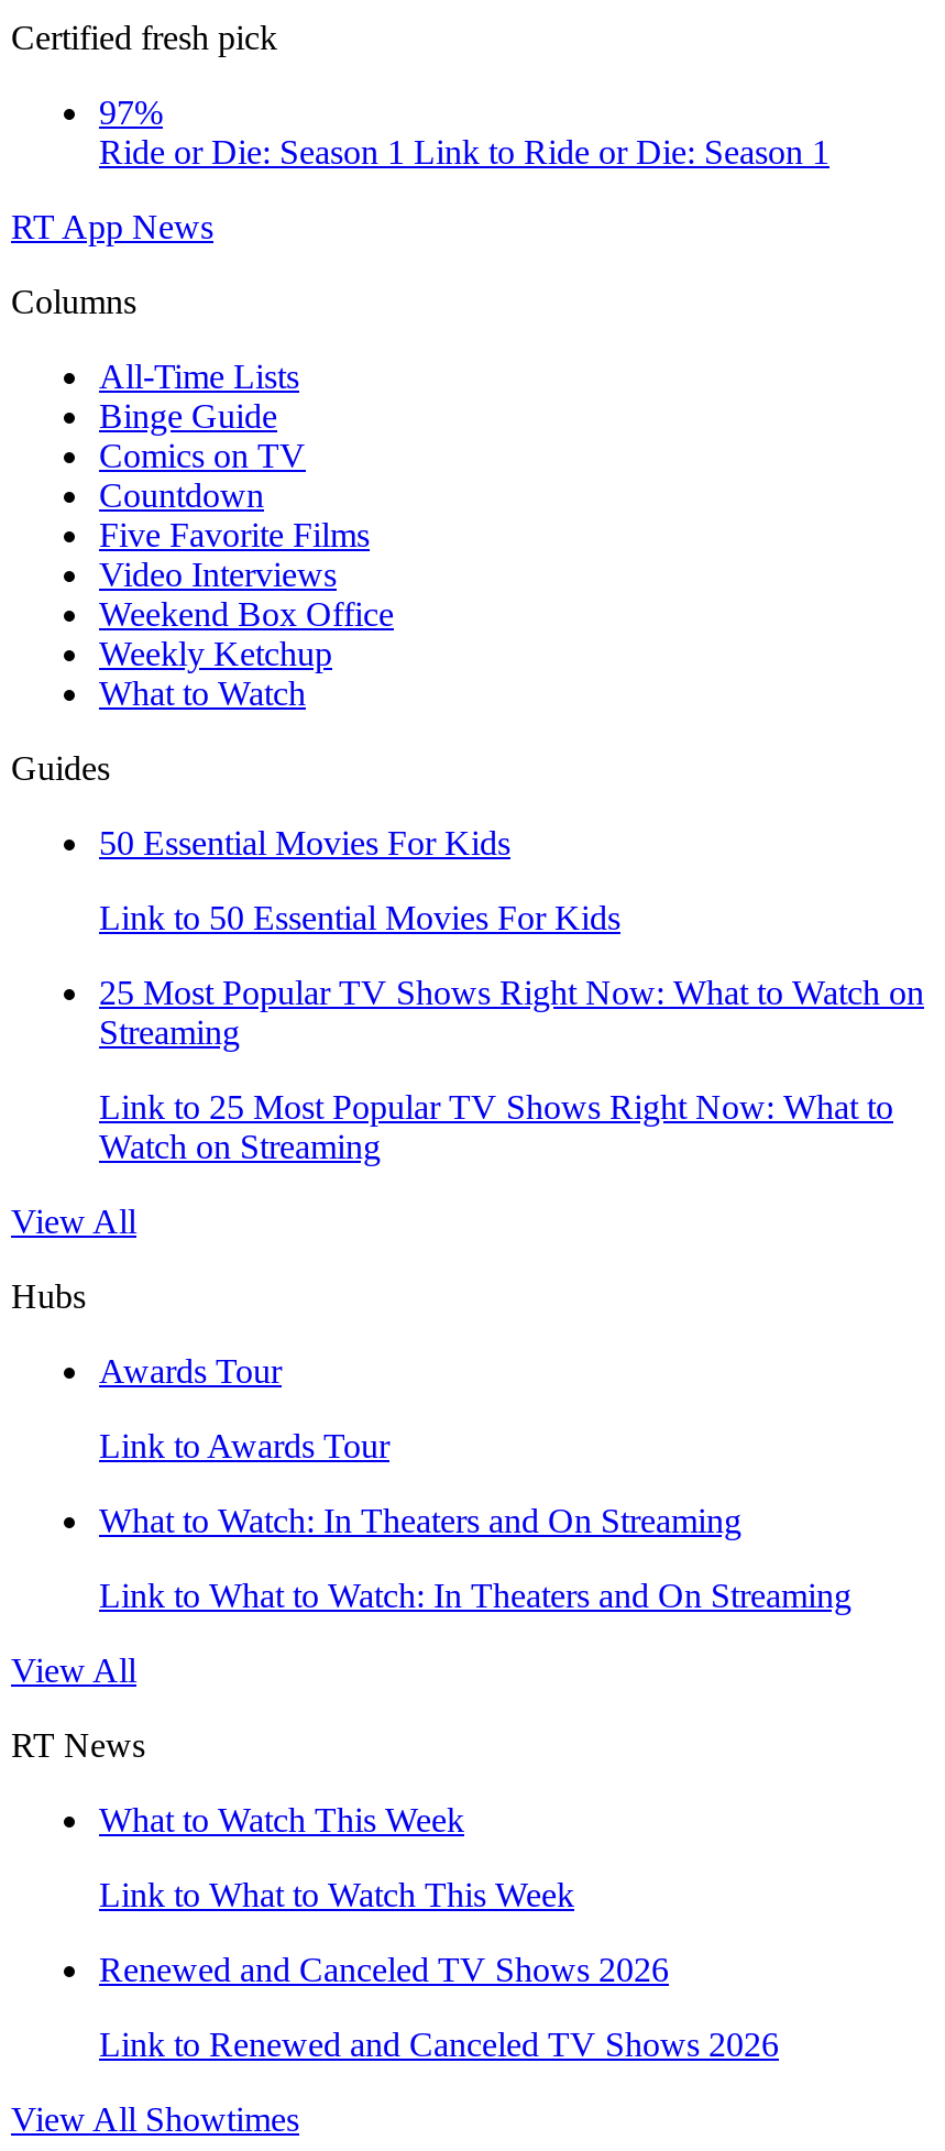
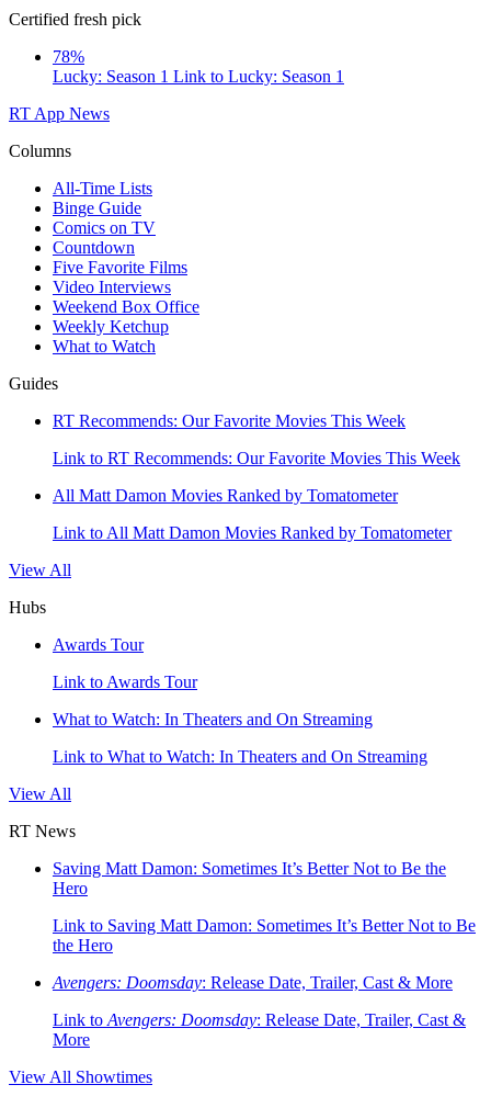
[99,94,829,171] 97% | Ride or Die: Season 1 Link to Ride or Die: Season 1 -> [53,47,344,86] 78% | Lucky: Season 1 Link to Lucky: Season 1
[99,824,510,862] 50 Essential Movies For Kids -> [53,411,406,430] RT Recommends: Our Favorite Movies This Week
[99,899,620,936] Link to 50 Essential Movies For Kids -> [53,449,460,467] Link to RT Recommends: Our Favorite Movies This Week
[99,974,924,1051] 25 Most Popular TV Shows Right Now: What to Watch on | Streaming -> [53,486,398,505] All Matt Damon Movies Ranked by Tomatometer
[99,1088,893,1165] Link to 25 Most Popular TV Shows Right Now: What to | Watch on Streaming -> [53,523,452,542] Link to All Matt Damon Movies Ranked by Tomatometer
moved [11,1203,851,1764] -> [9,561,427,840]: View All | Hubs | Awards Tour | Link to Awards Tour | What to Watch: In Theaters and On Streaming | Link to What to Watch: In Theaters and On Streaming | View All | RT News
[99,1801,464,1839] What to Watch This Week -> [53,859,446,897] Saving Matt Damon: Sometimes It’s Better Not to Be the | Hero
[99,1876,574,1913] Link to What to Watch This Week -> [53,916,476,954] Link to Saving Matt Damon: Sometimes It’s Better Not to Be | the Hero
[99,1951,669,1988] Renewed and Canceled TV Shows 2026 -> [53,973,453,992] Avengers: Doomsday: Release Date, Trailer, Cast & More
[99,2026,779,2063] Link to Renewed and Canceled TV Shows 2026 -> [53,1010,466,1049] Link to Avengers: Doomsday: Release Date, Trailer, Cast & | More

